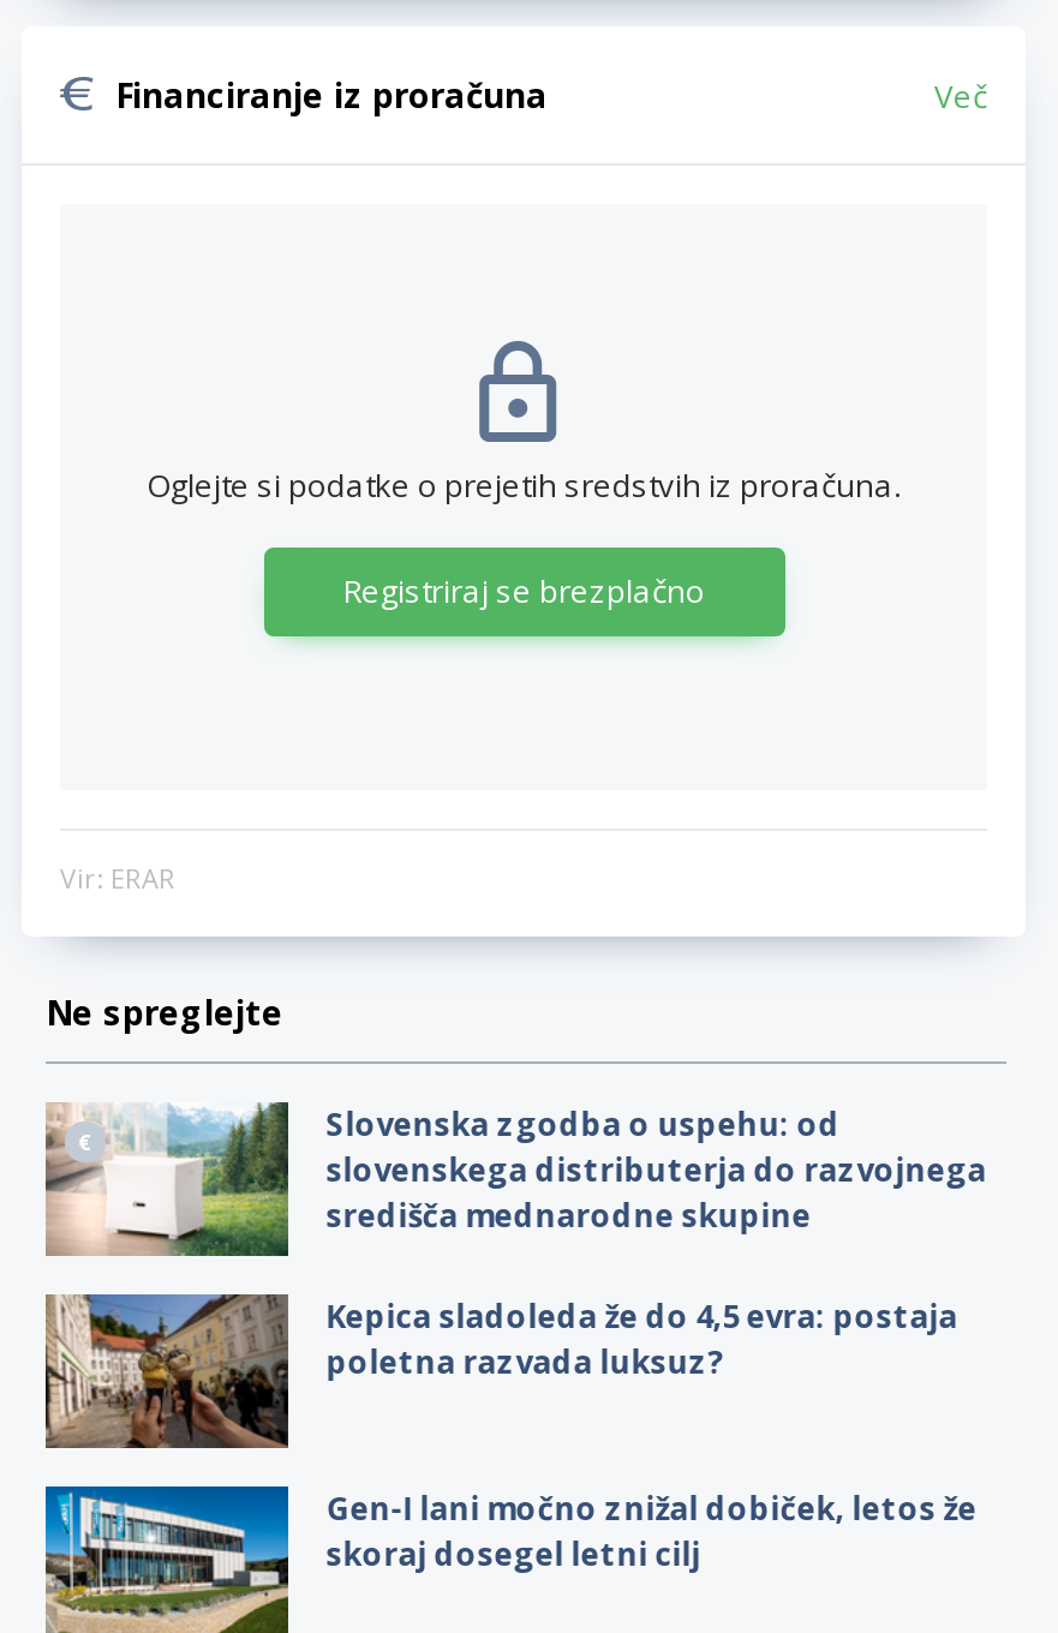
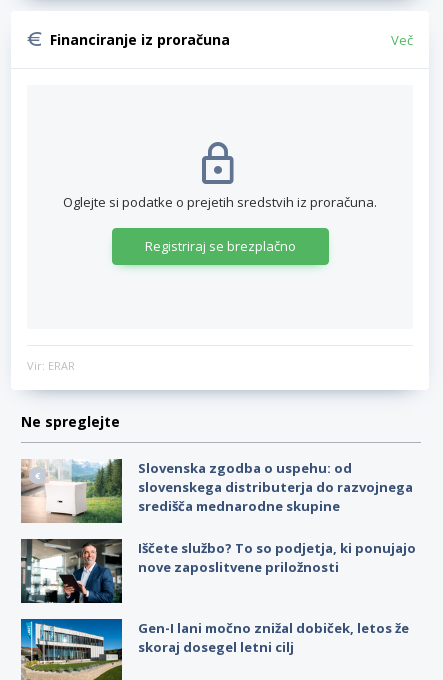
[43,1292,958,1450] [image] | Kepica sladoleda že do 4,5 evra: postaja | poletna razvada luksuz? -> [20,538,416,604] [image] | Iščete službo? To so podjetja, ki ponujajo | nove zaposlitvene priložnosti

